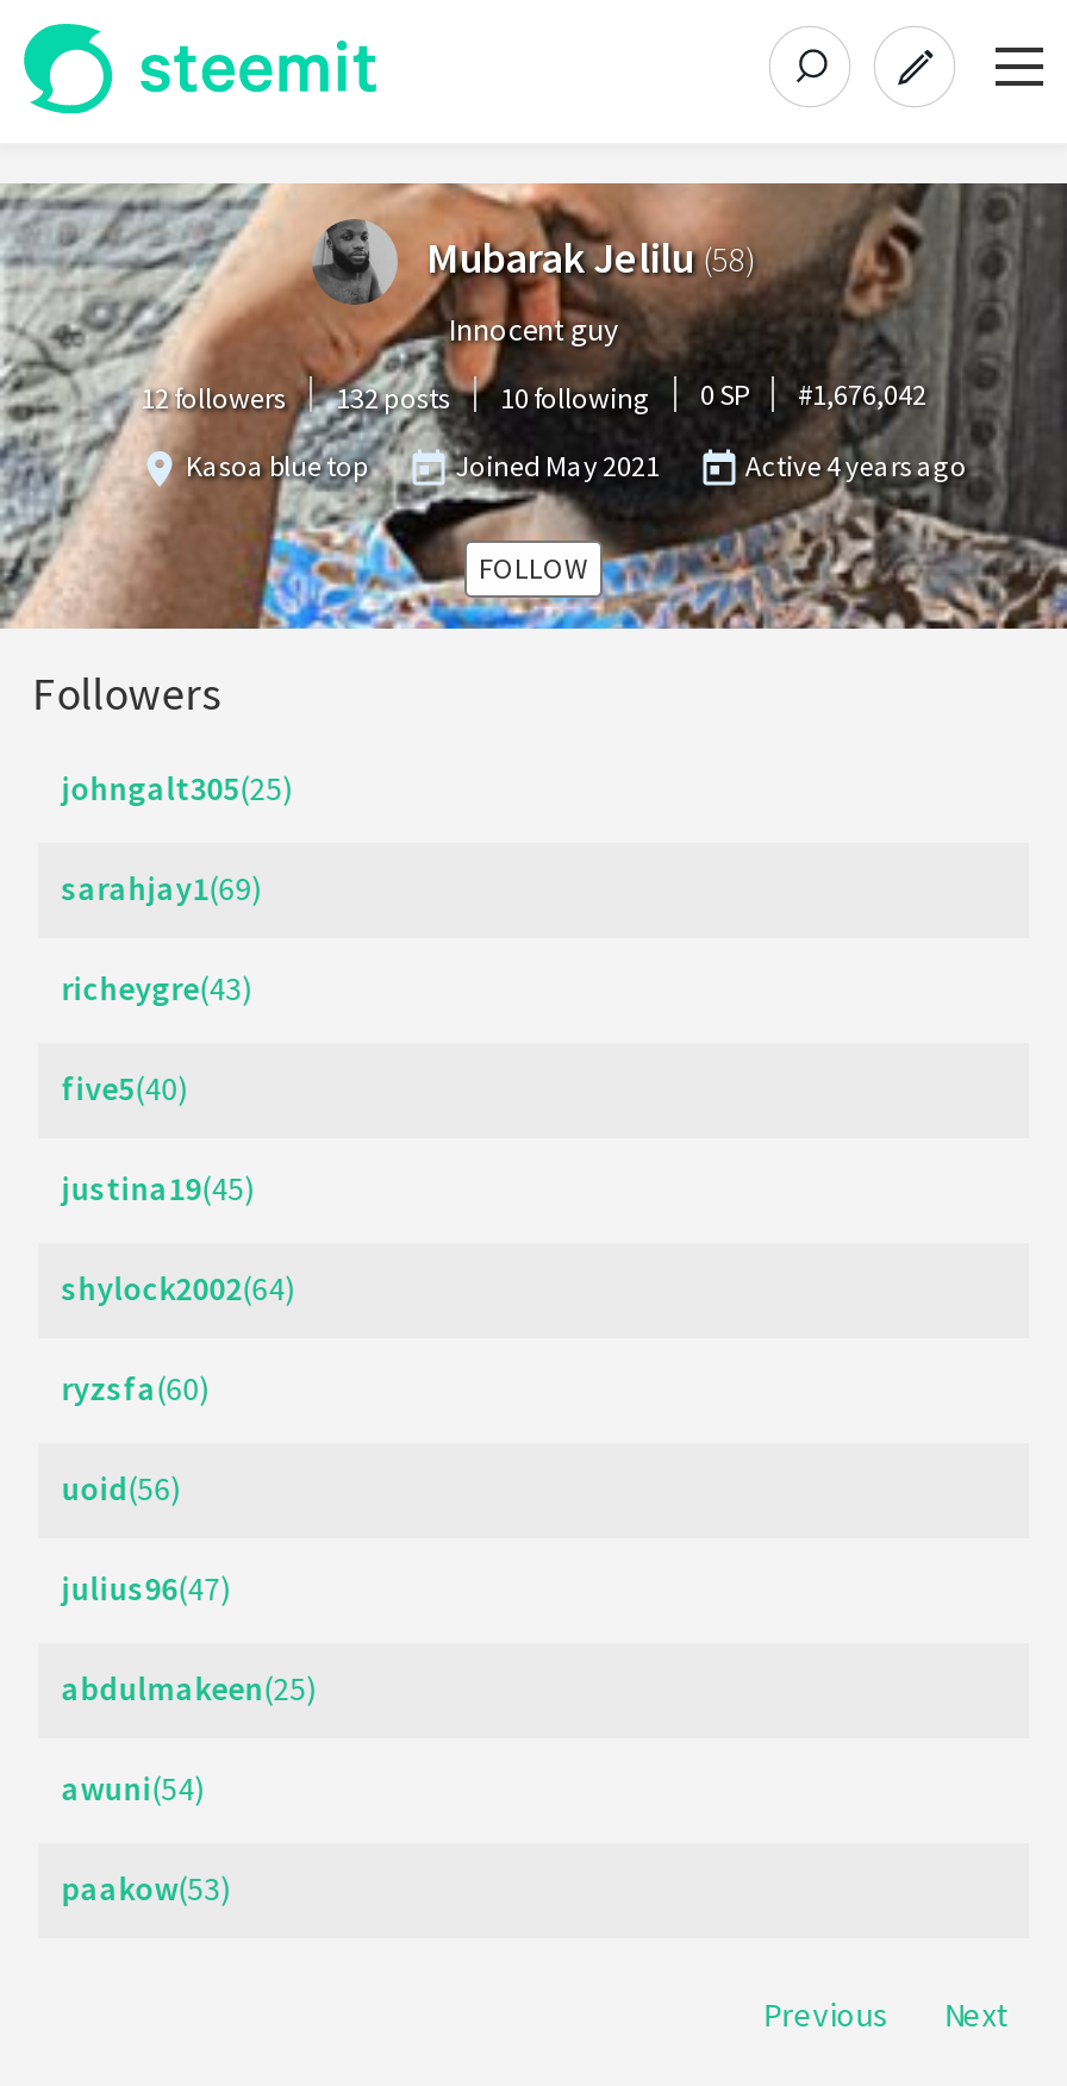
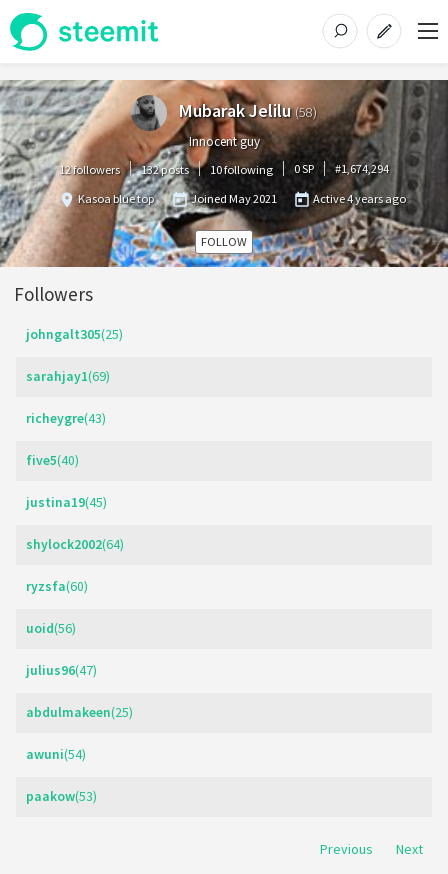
[798,375,926,411] #1,676,042 -> [335,161,389,176] #1,674,294

